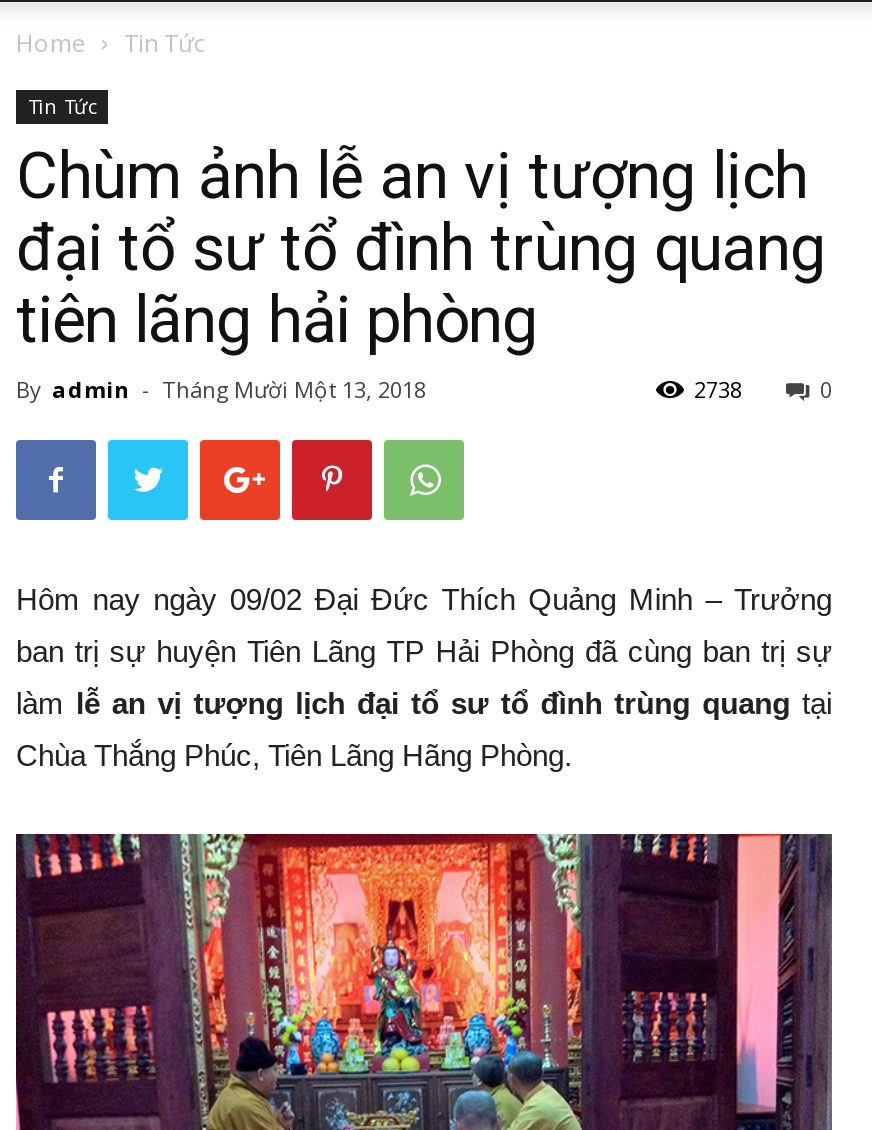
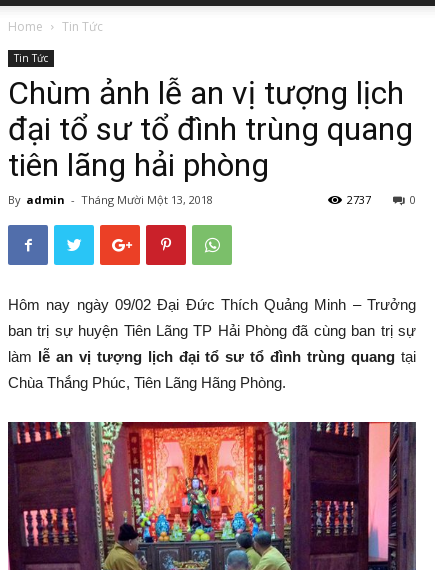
[694,374,742,404] 2738 -> [347,192,371,207] 2737

